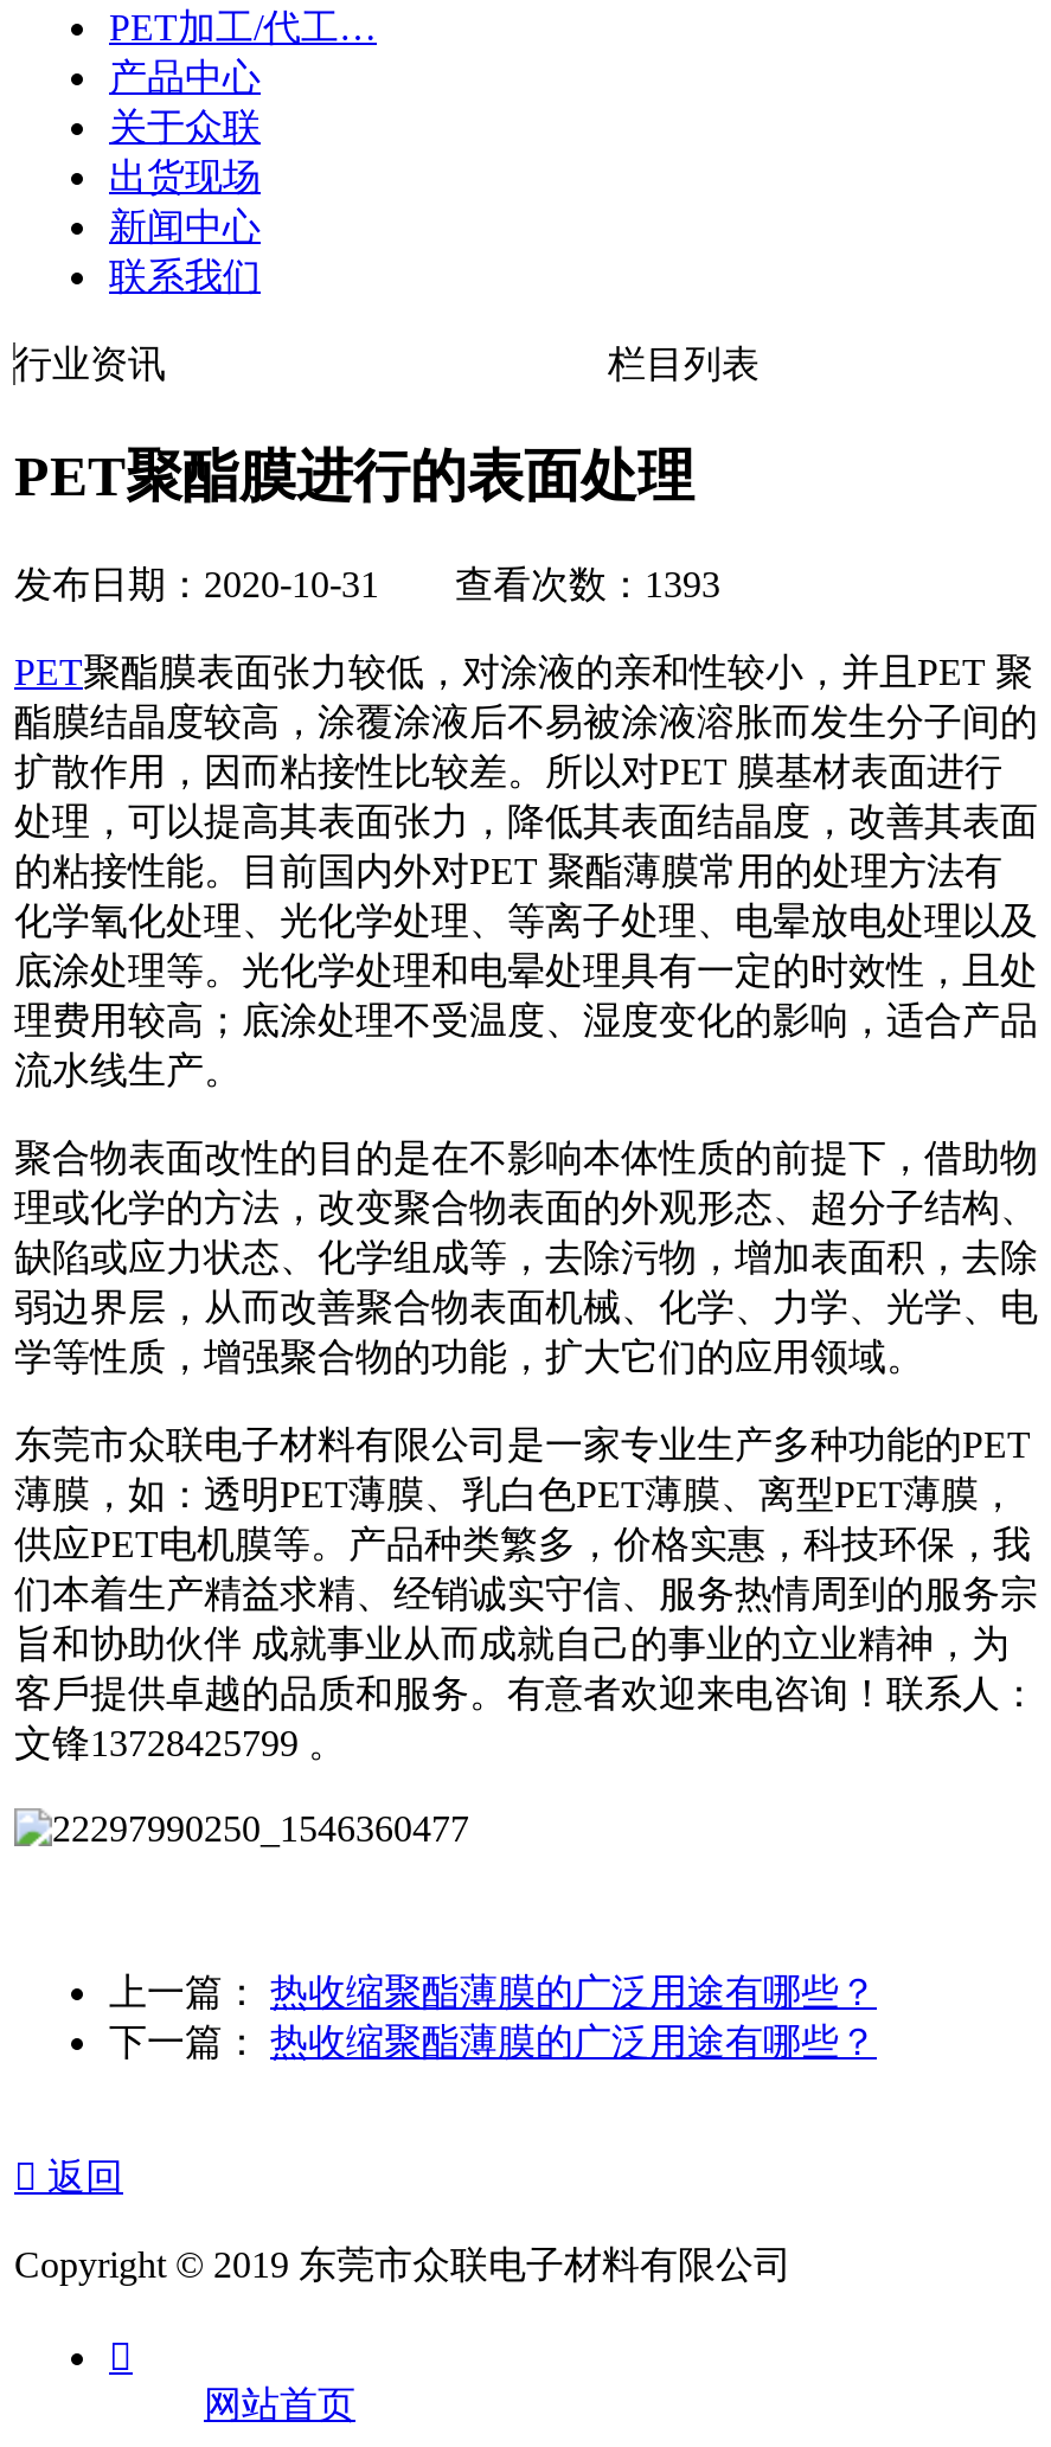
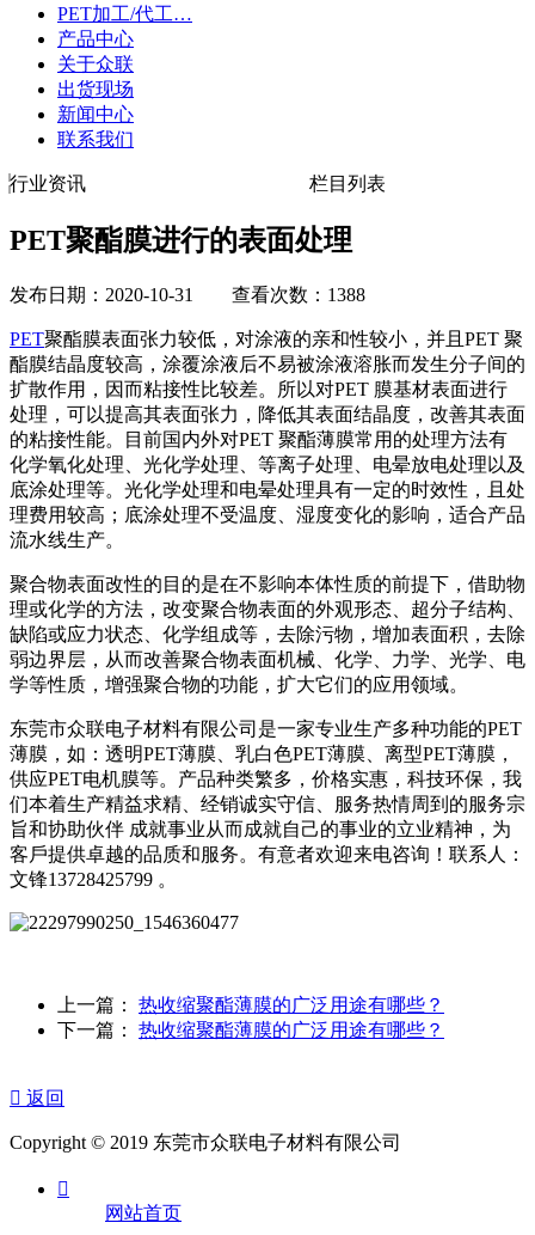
[14,564,720,604] 发布日期：2020-10-31 查看次数：1393 -> [10,284,365,305] 发布日期：2020-10-31 查看次数：1388

